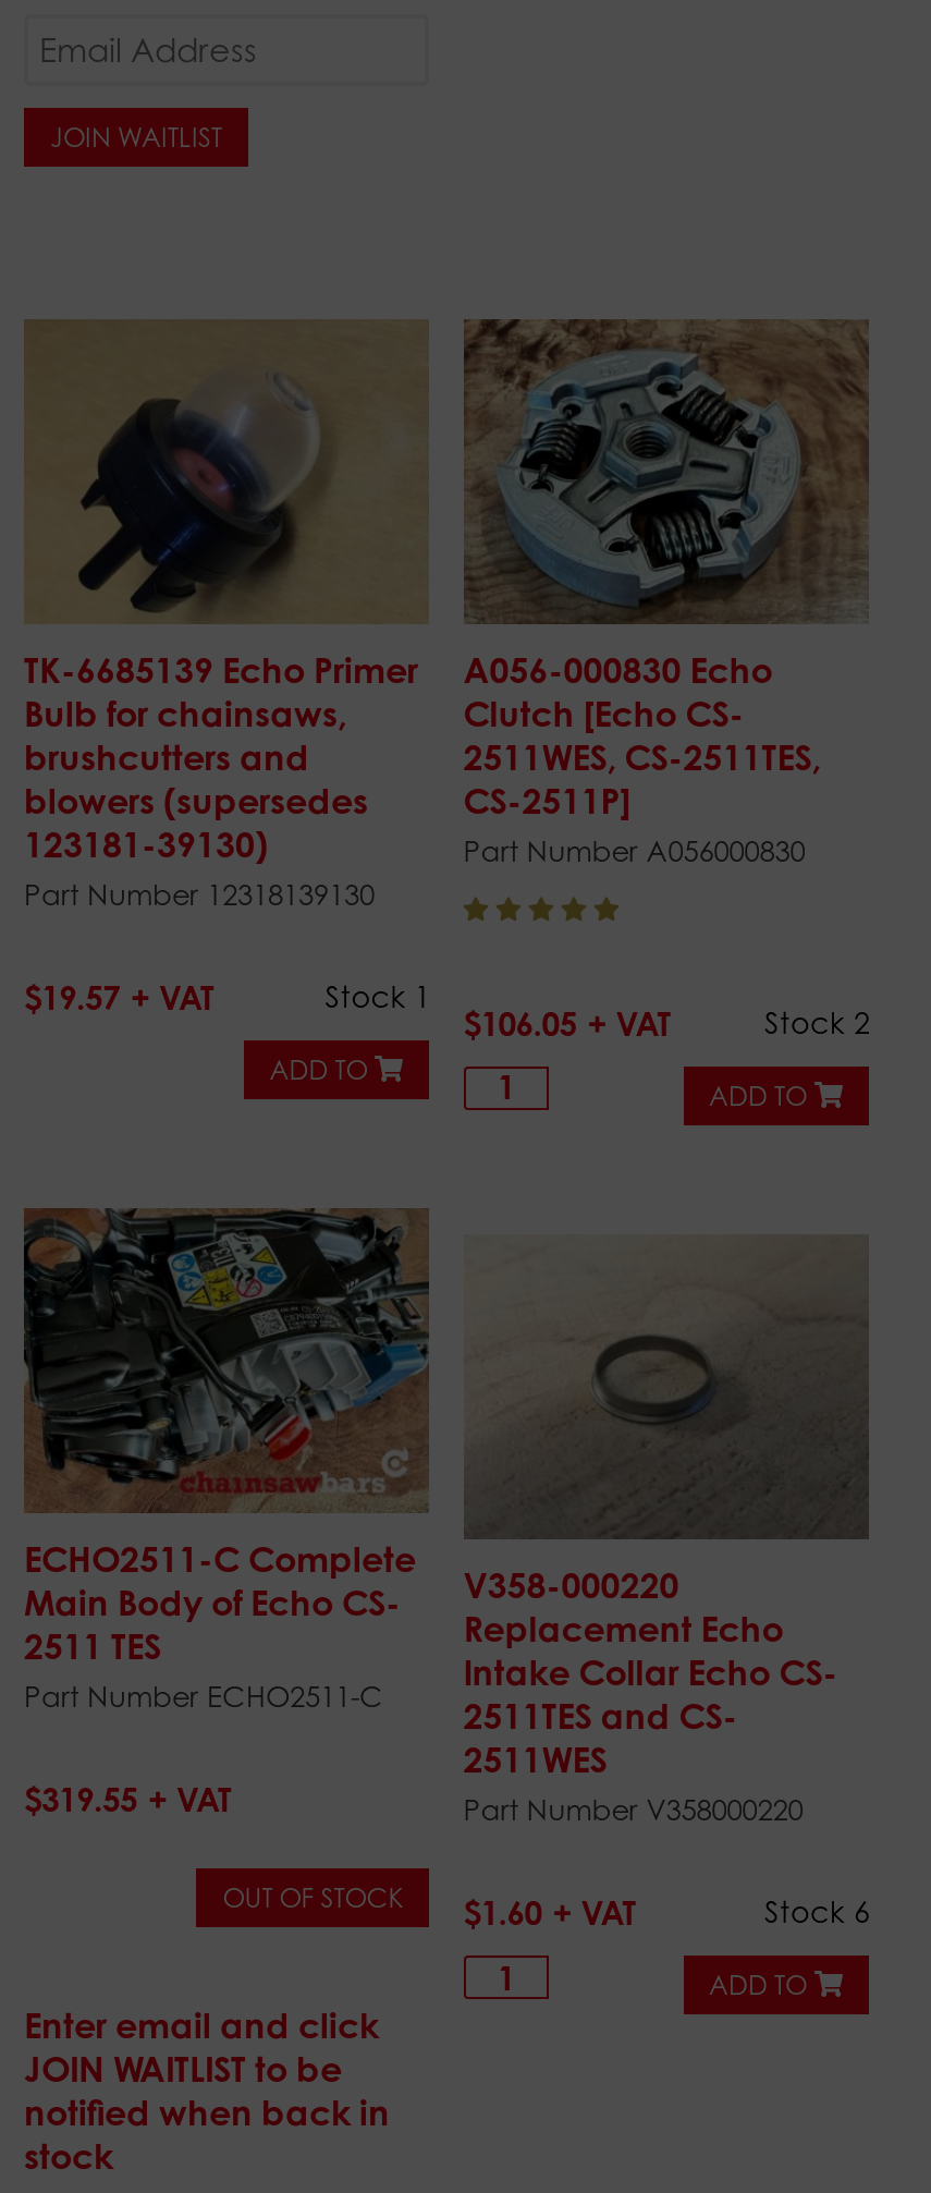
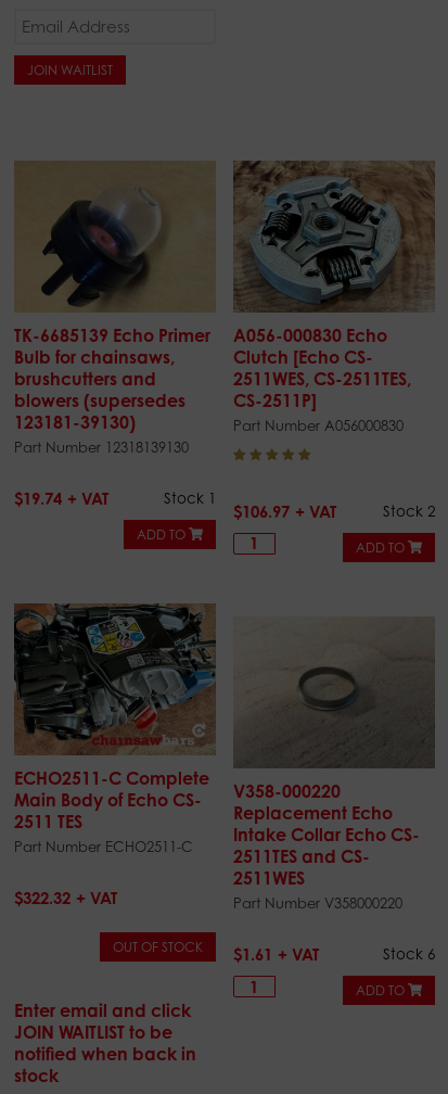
[24,977,120,1019] $19.57 -> [14,488,62,509] $19.74
[463,1003,577,1045] $106.05 -> [233,501,289,522] $106.97
[24,1779,137,1820] $319.55 -> [14,888,71,908] $322.32
[223,1881,542,1934] OUT OF STOCK $1.60 -> [113,939,272,965] OUT OF STOCK $1.61

